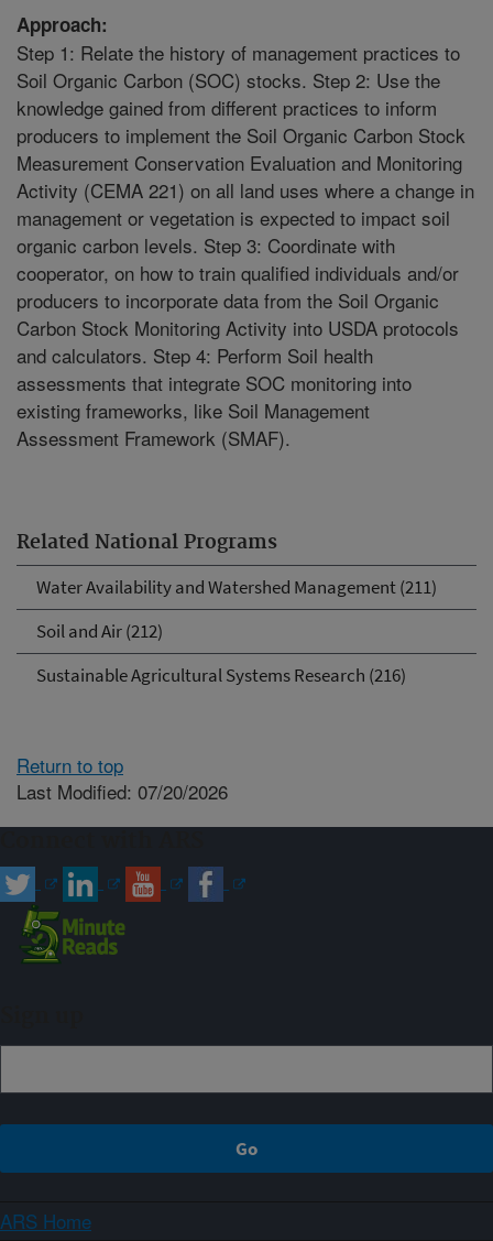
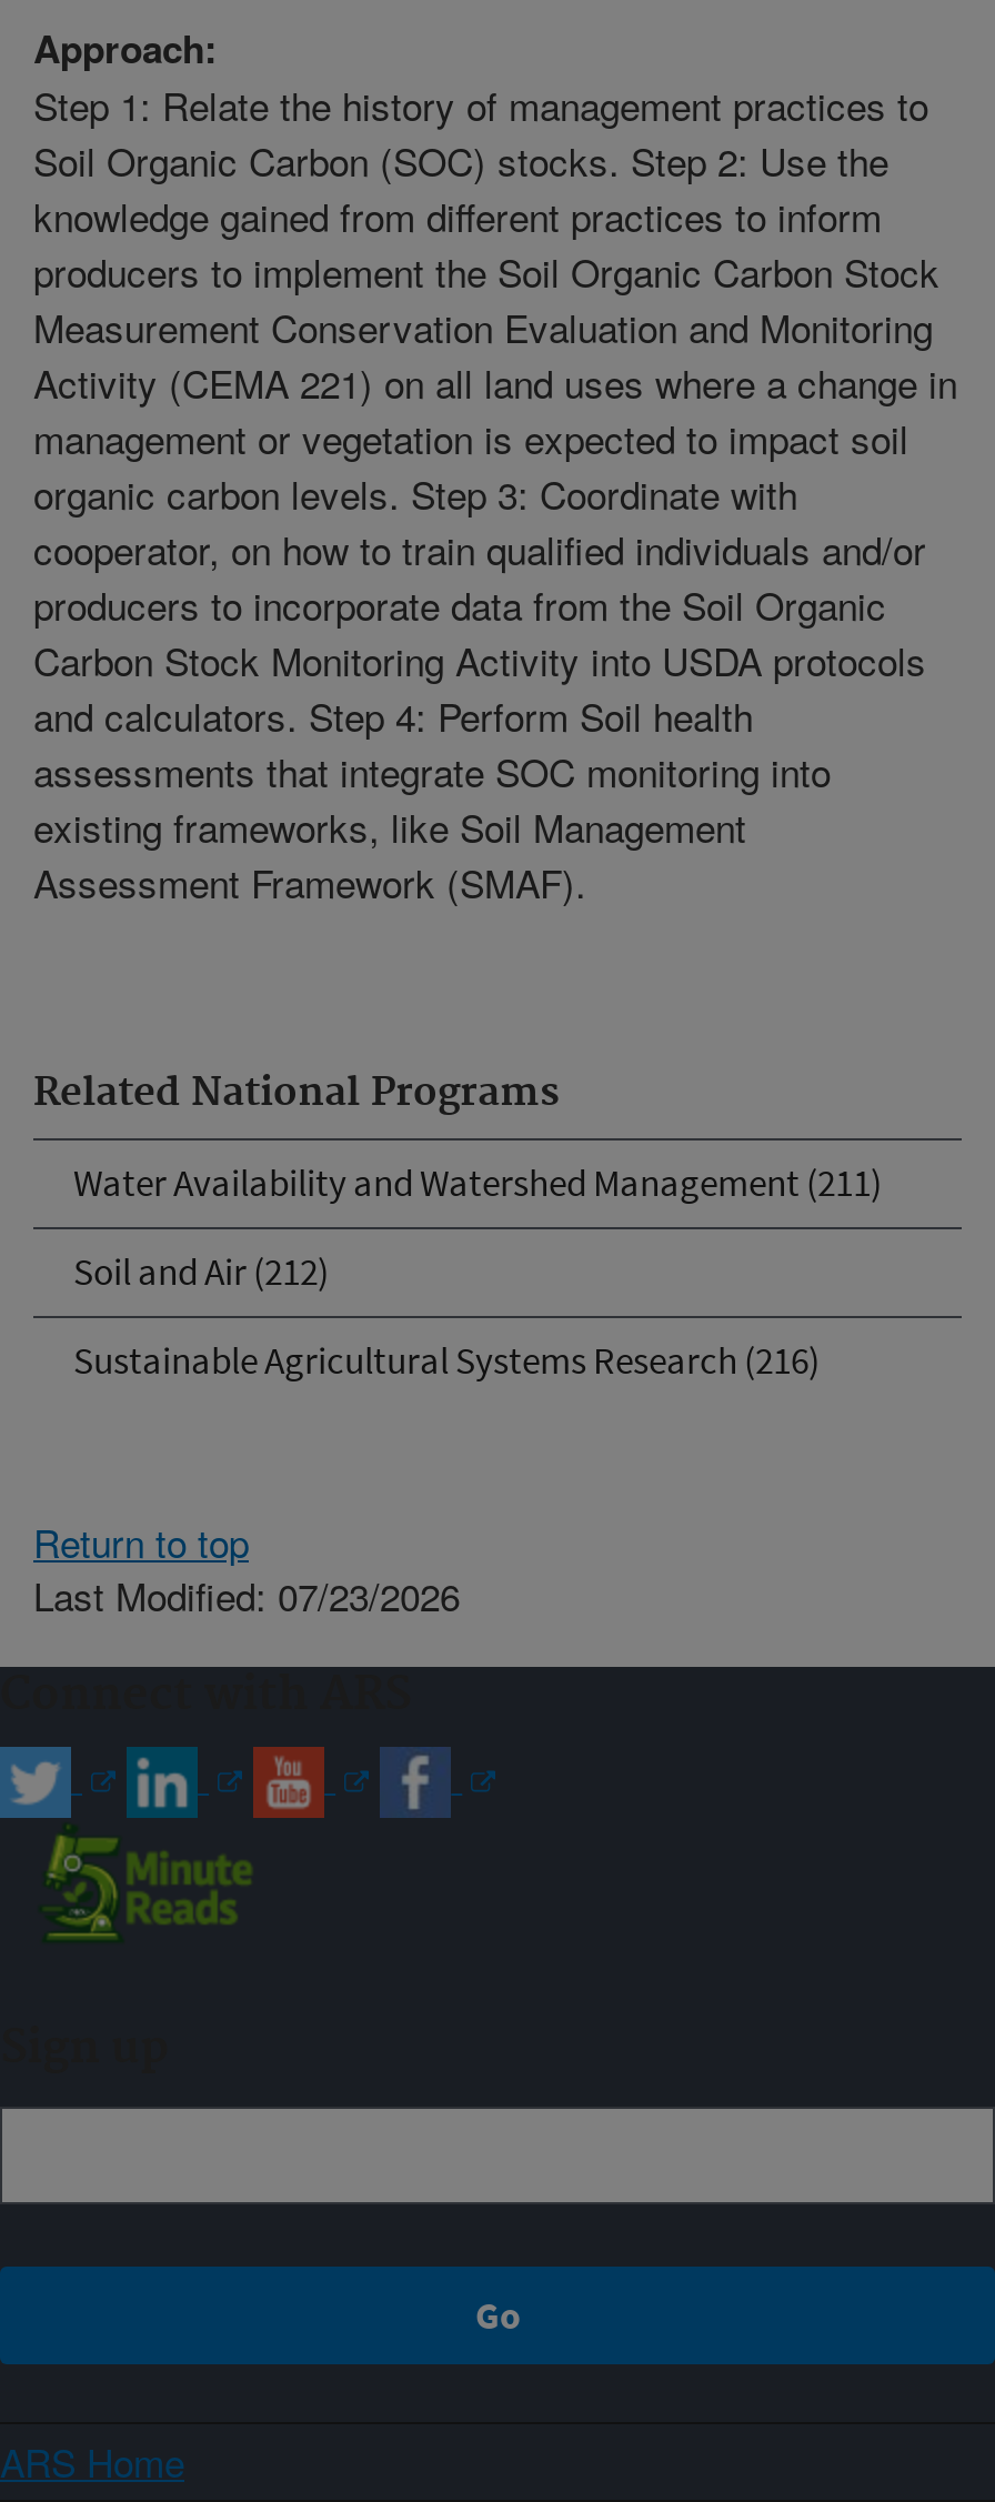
[17,777,228,804] Last Modified: 07/20/2026 -> [33,1566,460,1621] Last Modified: 07/23/2026

